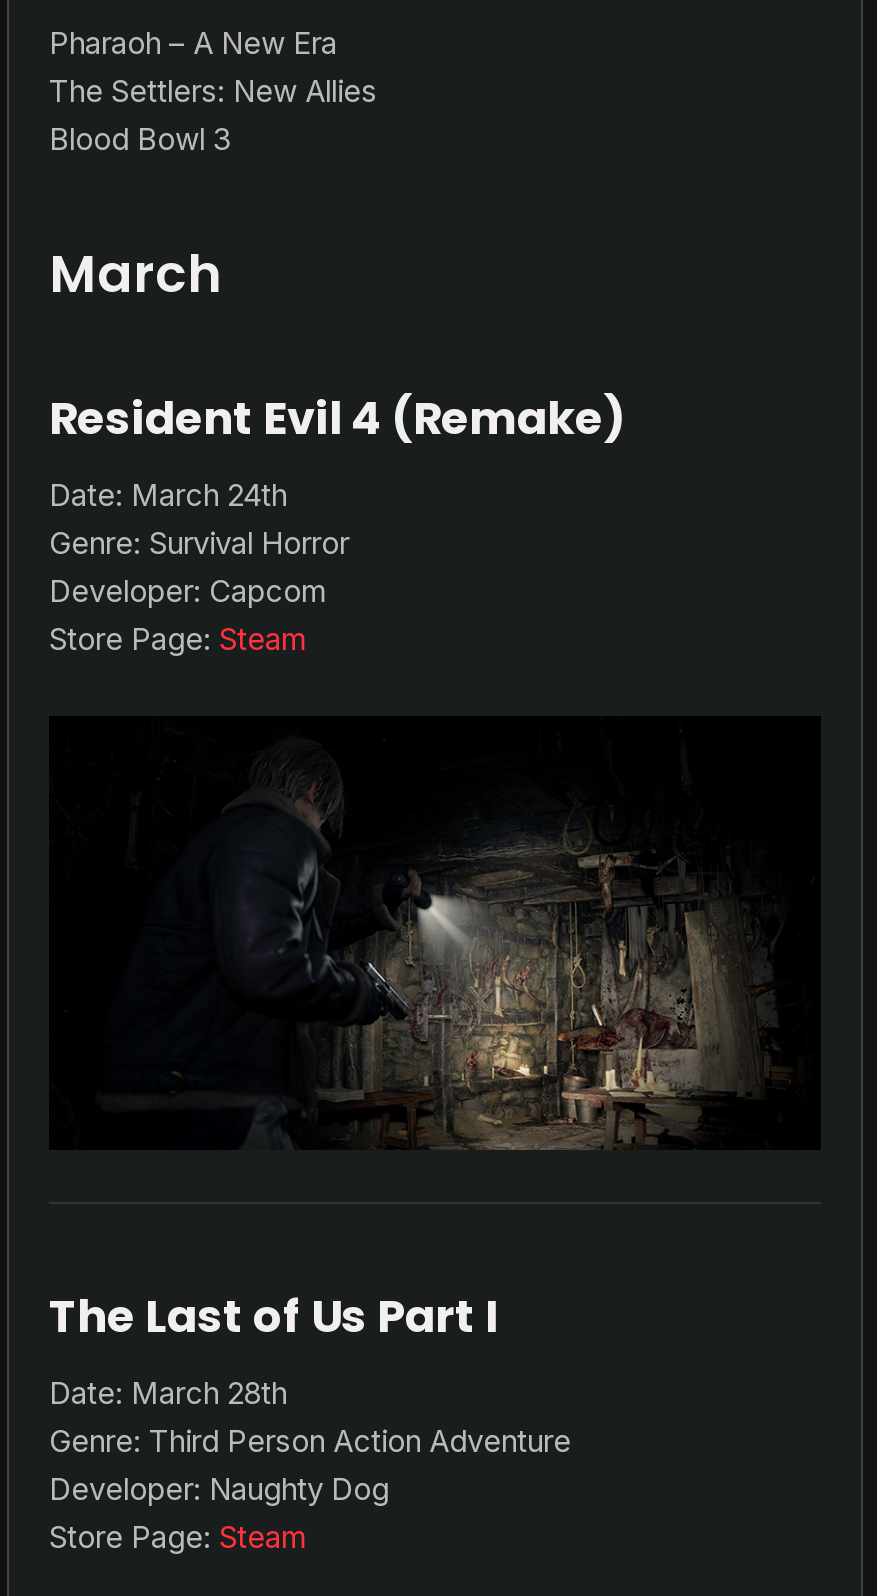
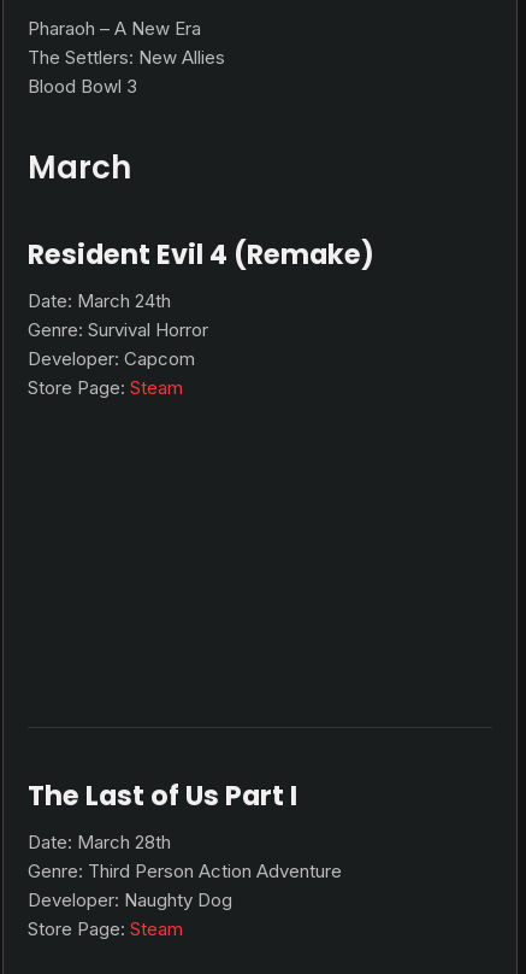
[51,718,819,1150] [image] -> none

